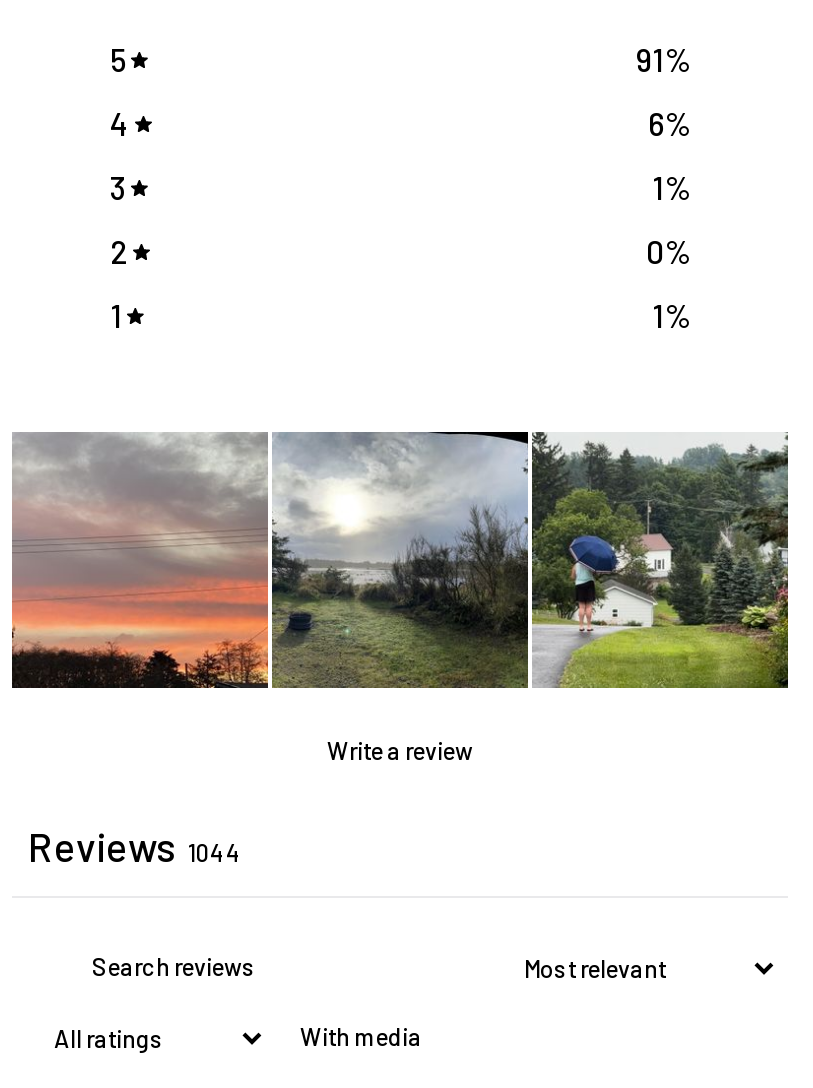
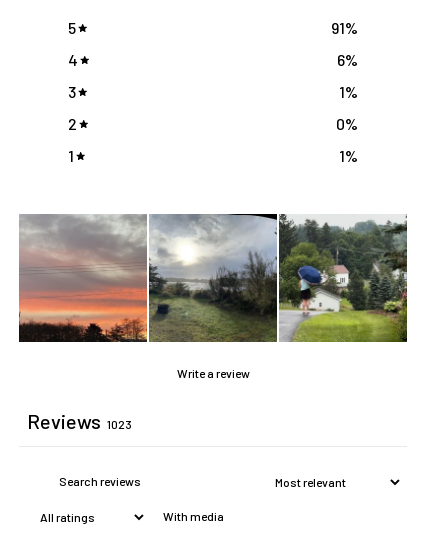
[28,822,242,870] Reviews 1044 -> [27,409,132,433] Reviews 1023

